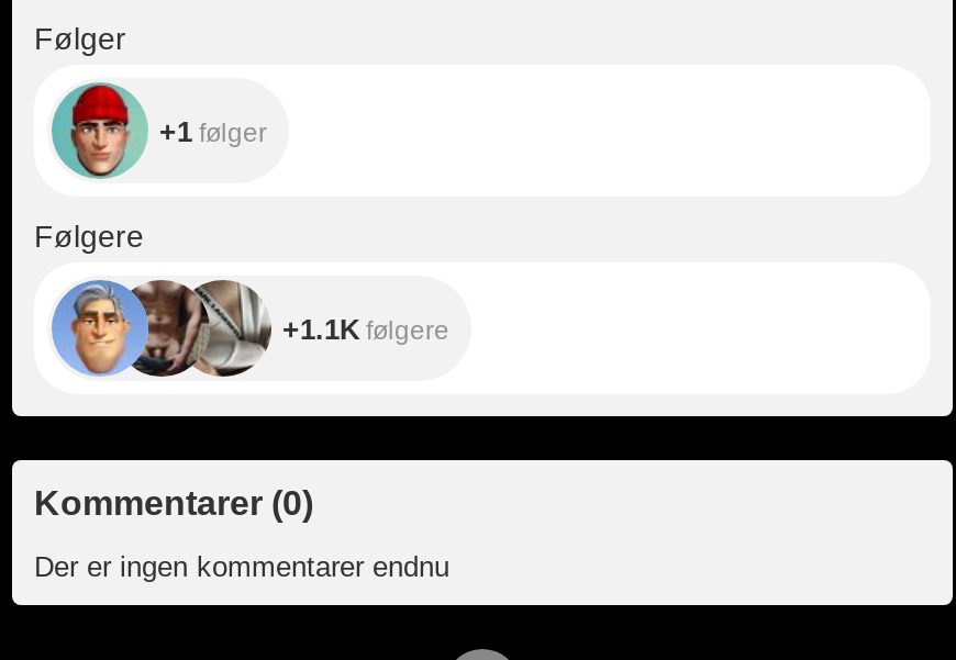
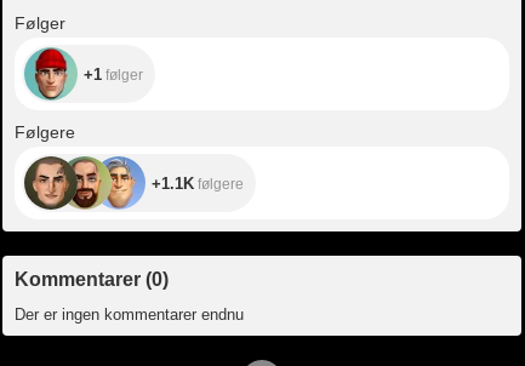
[52,278,274,379] [image] -> [23,155,145,210] [image]

